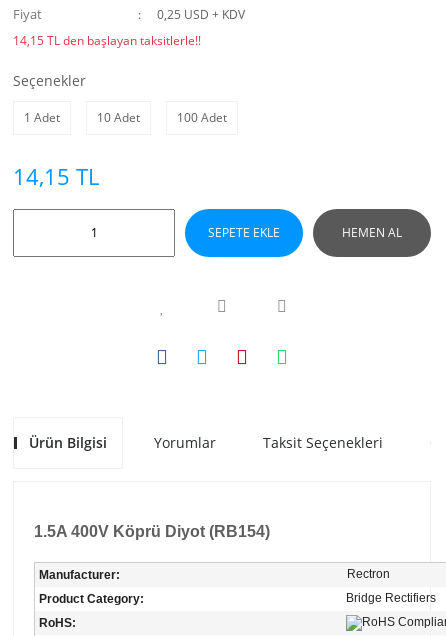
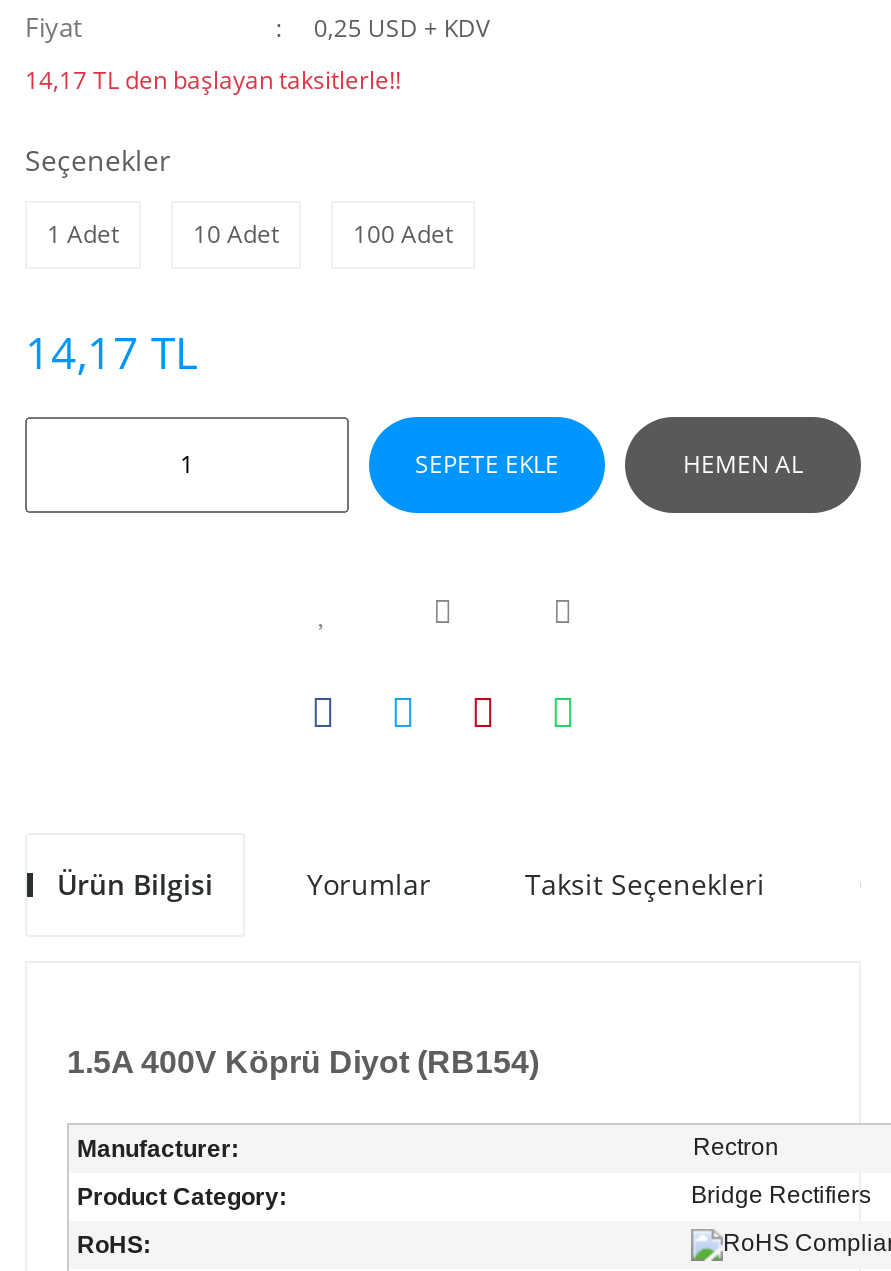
[13,32,201,49] 14,15 TL den başlayan taksitlerle!! -> [25,63,401,97] 14,17 TL den başlayan taksitlerle!!
[13,161,99,191] 14,15 TL -> [25,321,197,381] 14,17 TL

